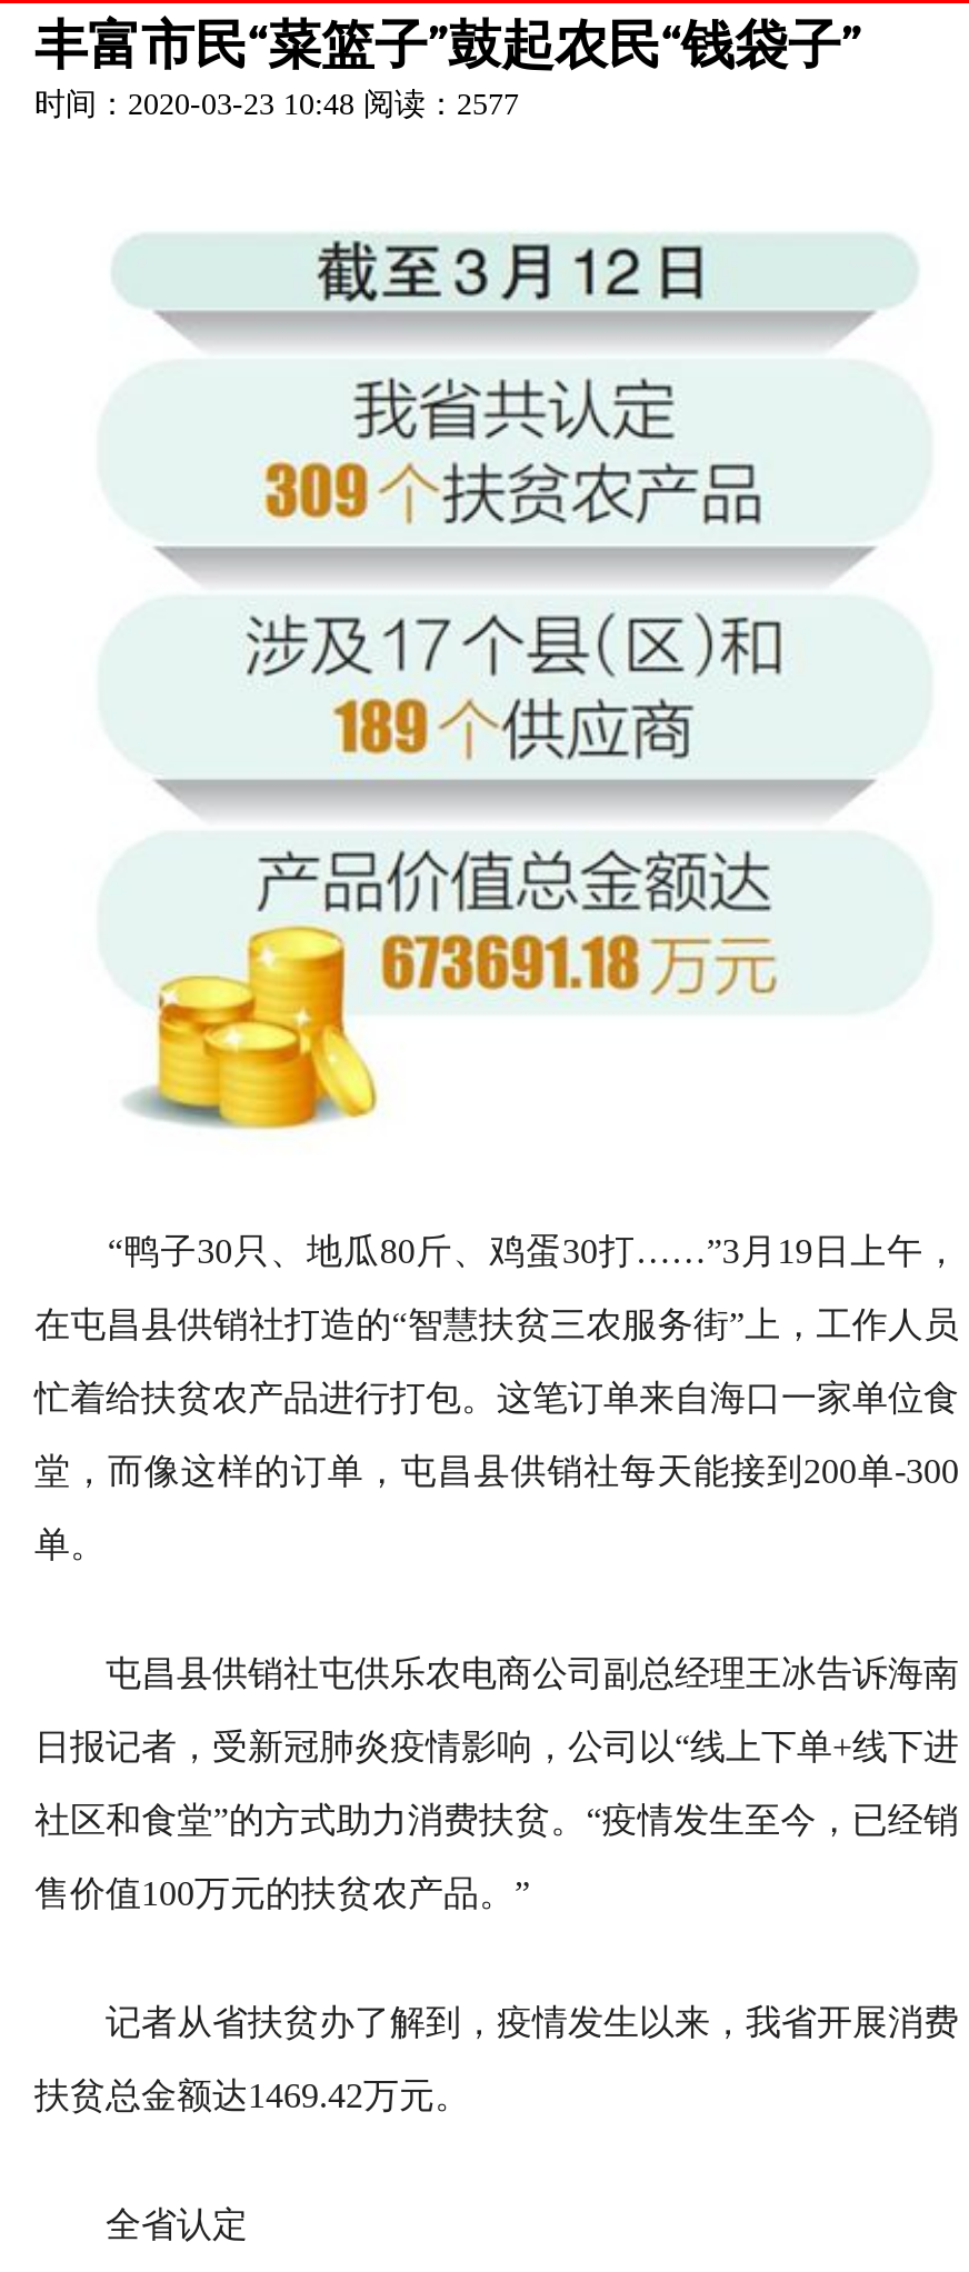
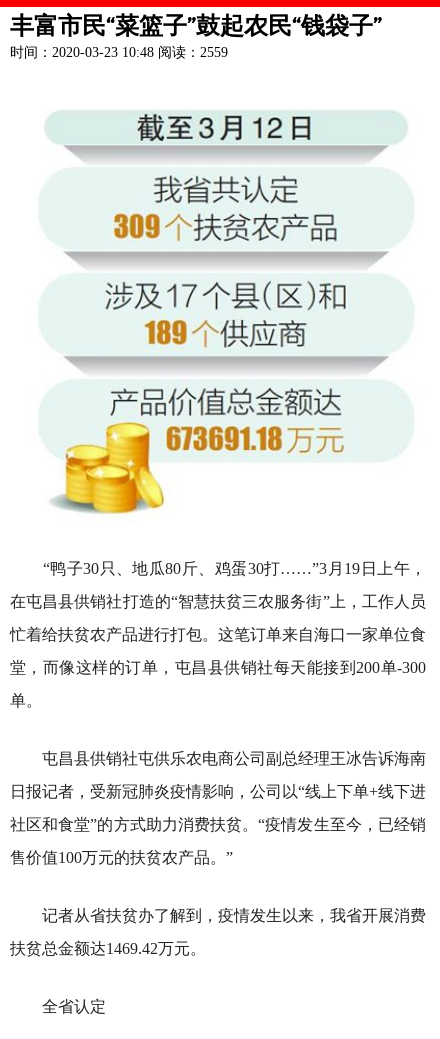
[34,89,519,122] 时间：2020-03-23 10:48 阅读：2577 -> [10,45,228,60] 时间：2020-03-23 10:48 阅读：2559

